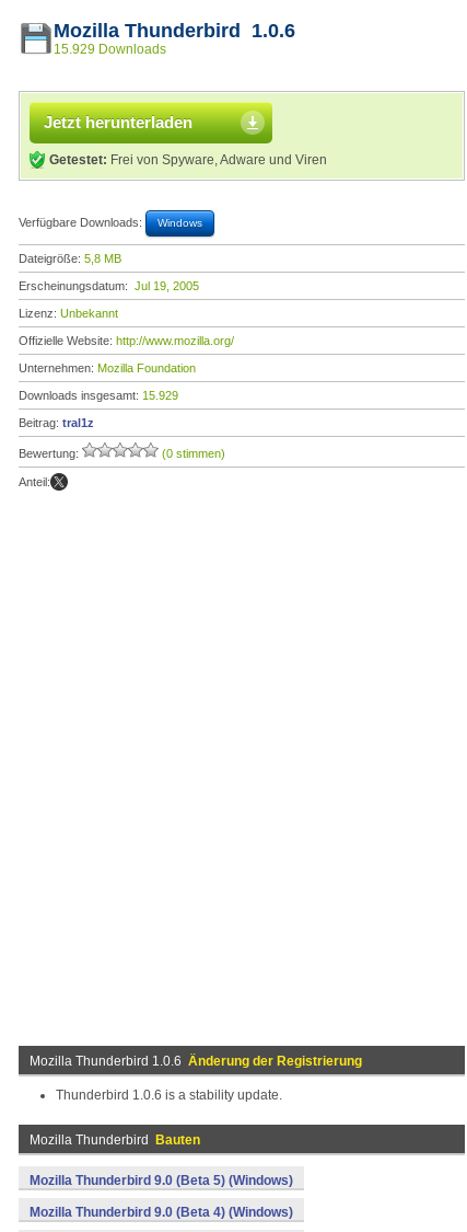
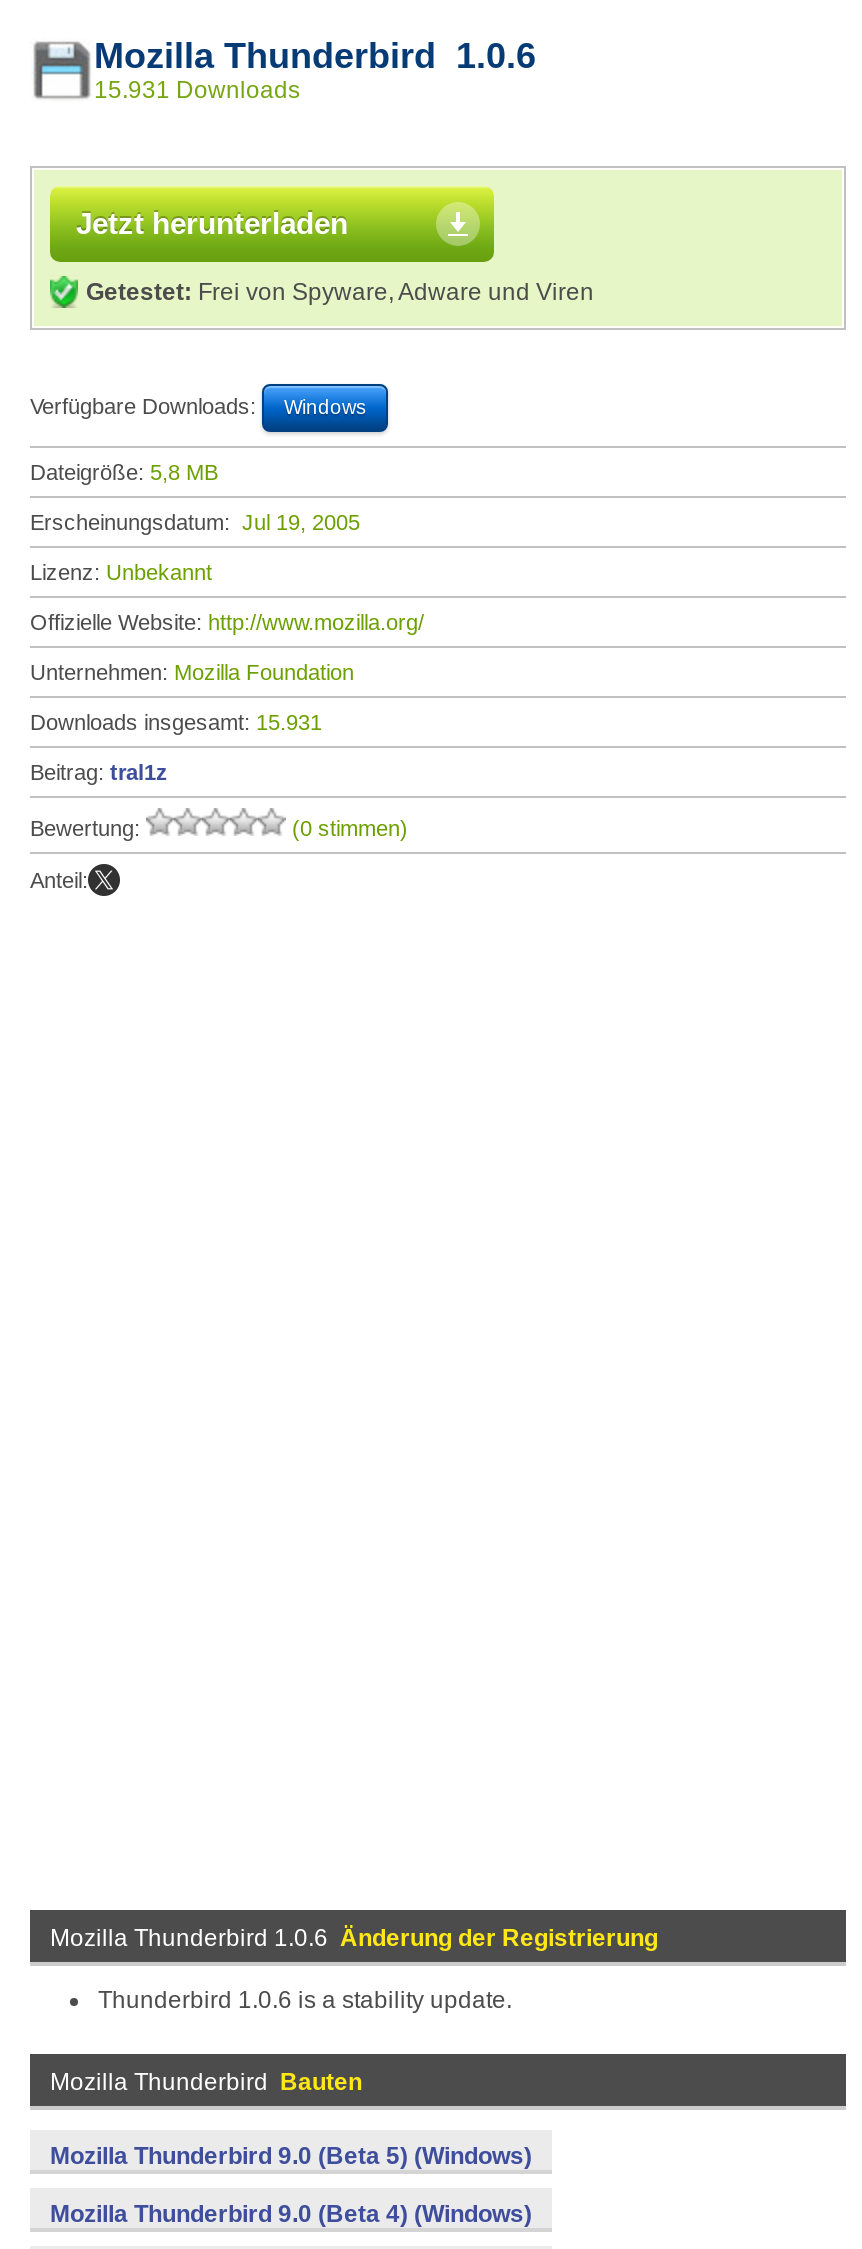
[54,42,166,57] 15.929 Downloads -> [94,76,300,104] 15.931 Downloads
[19,389,178,402] Downloads insgesamt: 15.929 -> [30,710,322,734] Downloads insgesamt: 15.931

